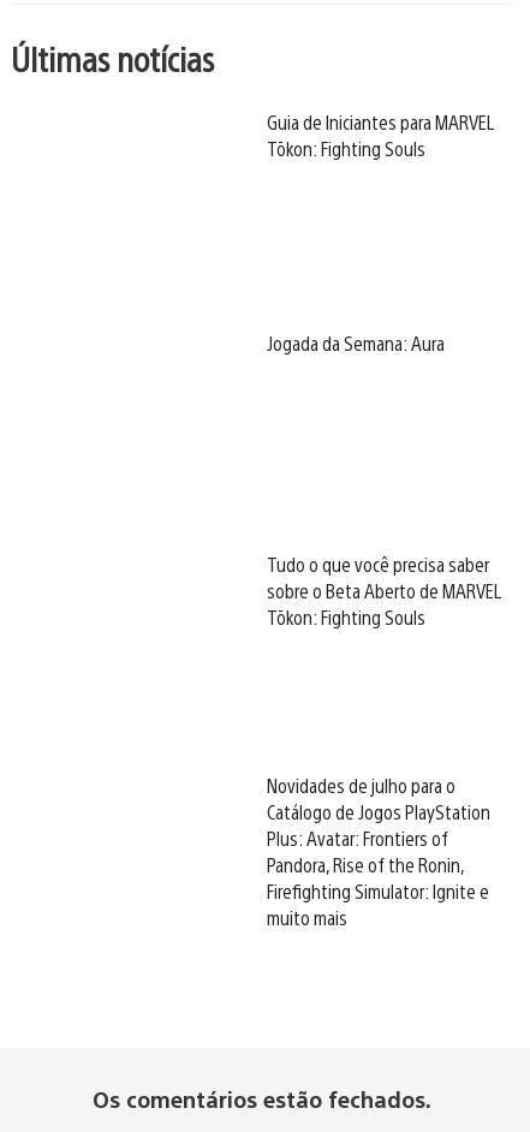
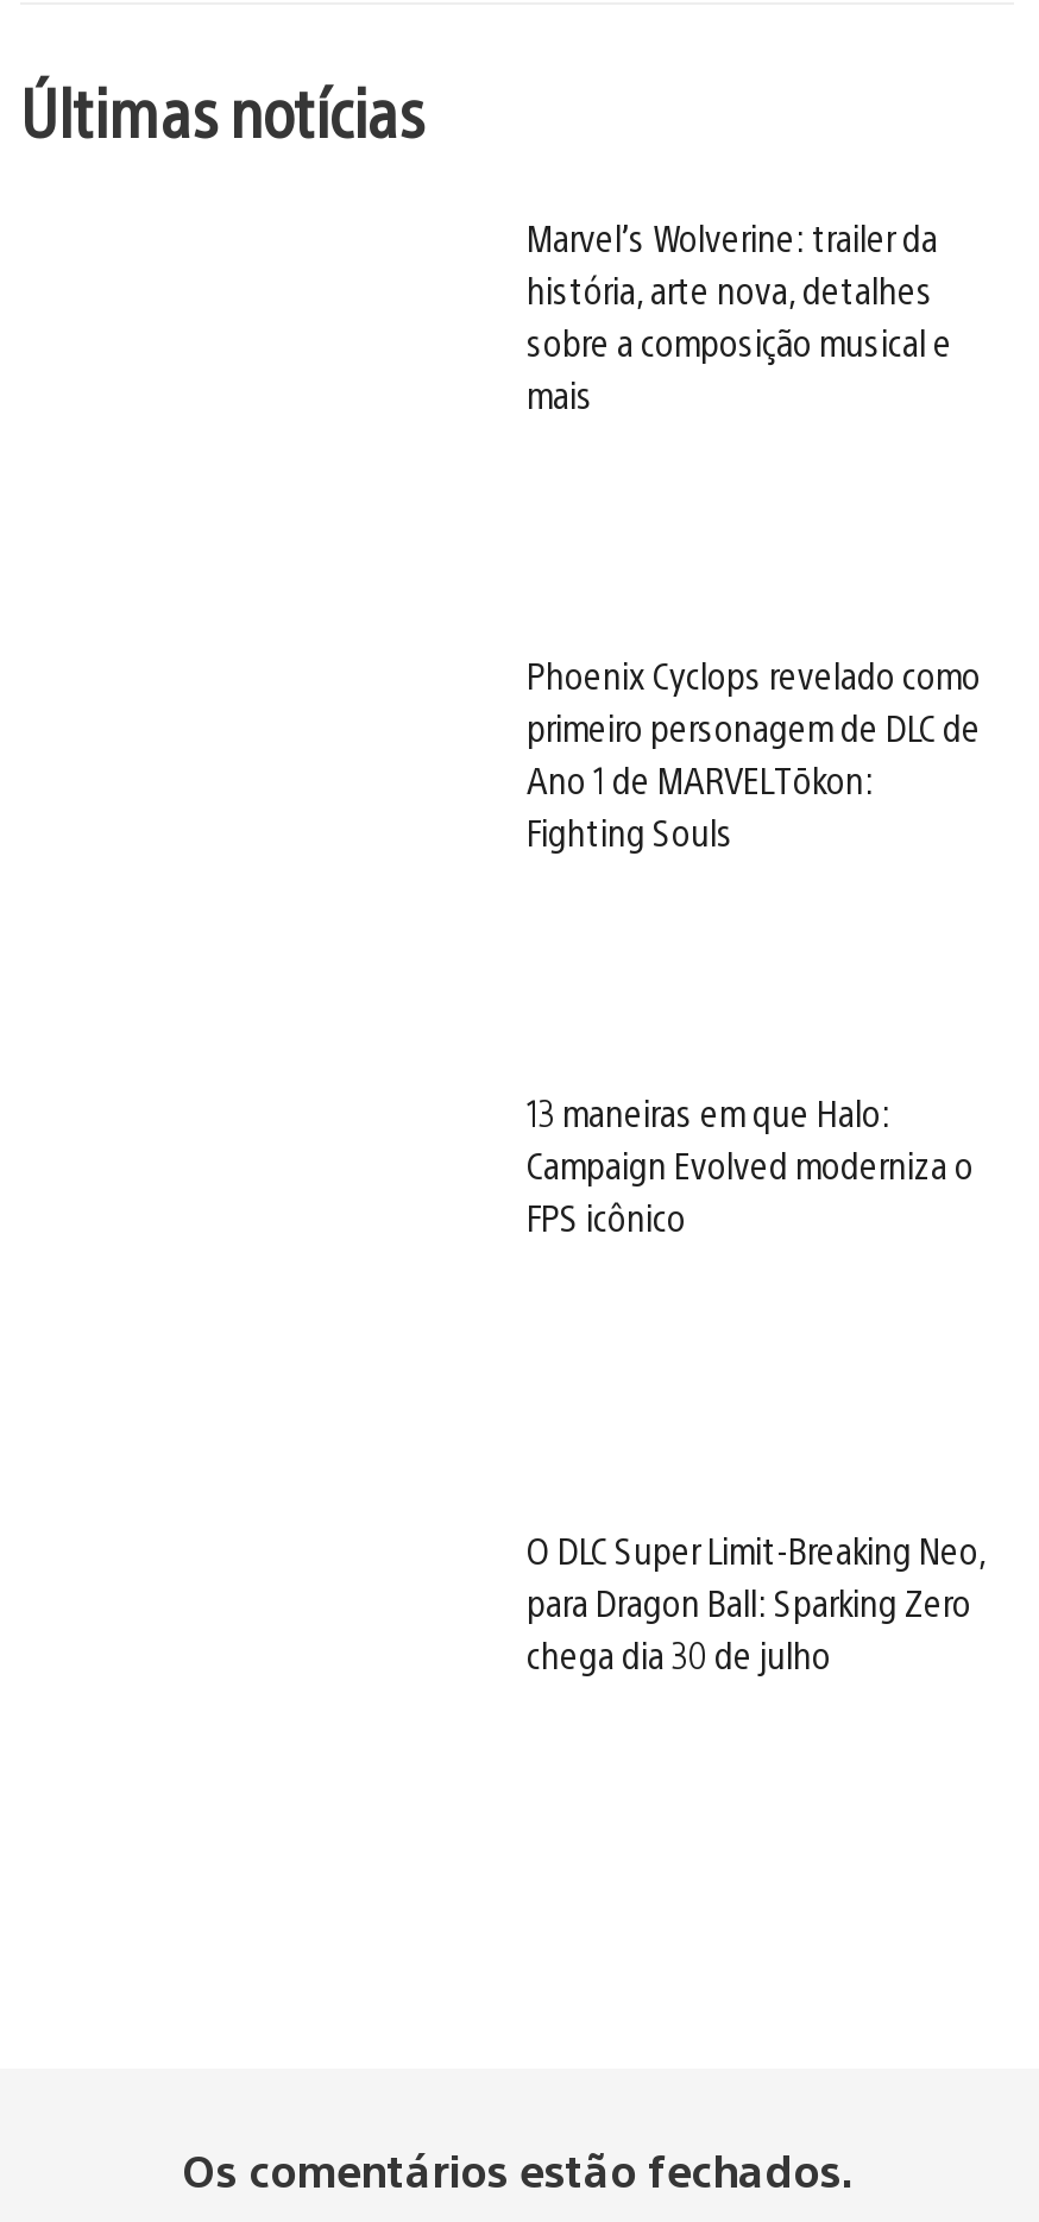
[267,109,494,161] Guia de Iniciantes para MARVEL | Tōkon: Fighting Souls -> [527,211,952,418] Marvel’s Wolverine: trailer da | história, arte nova, detalhes | sobre a composição musical e | mais
[267,330,445,355] Jogada da Semana: Aura -> [527,649,981,856] Phoenix Cyclops revelado como | primeiro personagem de DLC de | Ano 1 de MARVEL Tōkon: | Fighting Souls
[267,551,501,629] Tudo o que você precisa saber | sobre o Beta Aberto de MARVEL | Tōkon: Fighting Souls -> [527,1086,974,1241] 13 maneiras em que Halo: | Campaign Evolved moderniza o | FPS icônico
[267,772,490,930] Novidades de julho para o | Catálogo de Jogos PlayStation | Plus: Avatar: Frontiers of | Pandora, Rise of the Ronin, | Firefighting Simulator: Ignite e | muito mais -> [527,1524,986,1678] O DLC Super Limit-Breaking Neo, | para Dragon Ball: Sparking Zero | chega dia 30 de julho

